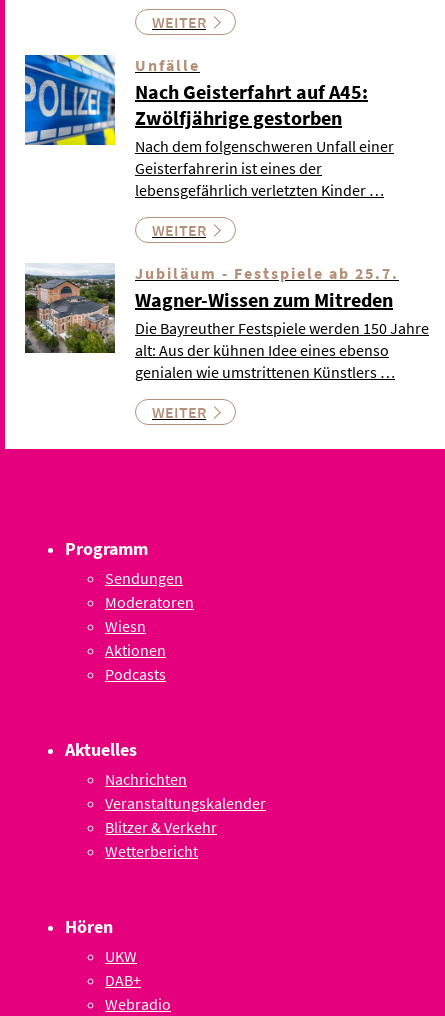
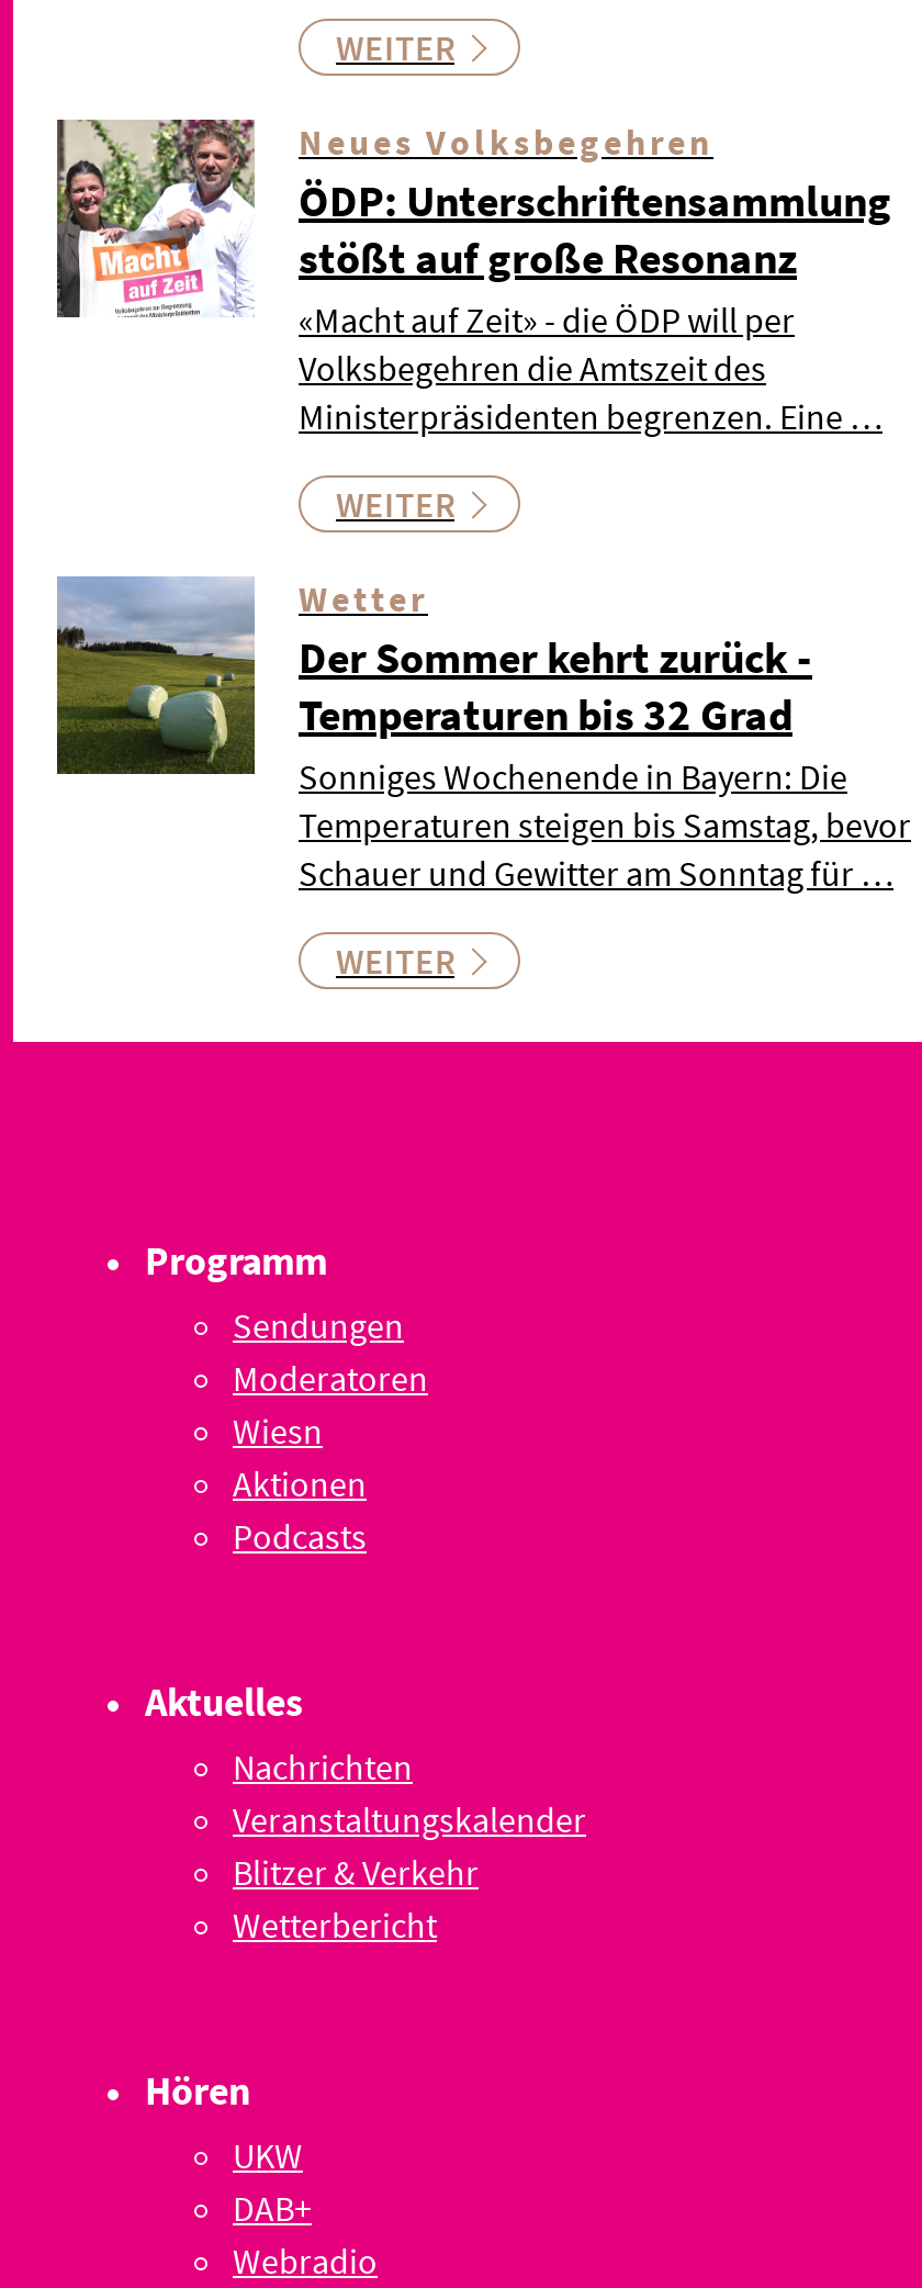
[24,54,394,200] [image] | Unfälle | Nach Geisterfahrt auf A45: | Zwölfjährige gestorben | Nach dem folgenschweren Unfall einer | Geisterfahrerin ist eines der | lebensgefährlich verletzten Kinder … -> [55,119,891,438] [image] | Neues Volksbegehren | ÖDP: Unterschriftensammlung | stößt auf große Resonanz | «Macht auf Zeit» - die ÖDP will per | Volksbegehren die Amtszeit des | Ministerpräsidenten begrenzen. Eine …
[25,263,429,382] [image] | Jubiläum - Festspiele ab 25.7. | Wagner-Wissen zum Mitreden | Die Bayreuther Festspiele werden 150 Jahre | alt: Aus der kühnen Idee eines ebenso | genialen wie umstrittenen Künstlers … -> [57,575,911,895] [image] | Wetter | Der Sommer kehrt zurück - | Temperaturen bis 32 Grad | Sonniges Wochenende in Bayern: Die | Temperaturen steigen bis Samstag, bevor | Schauer und Gewitter am Sonntag für …

